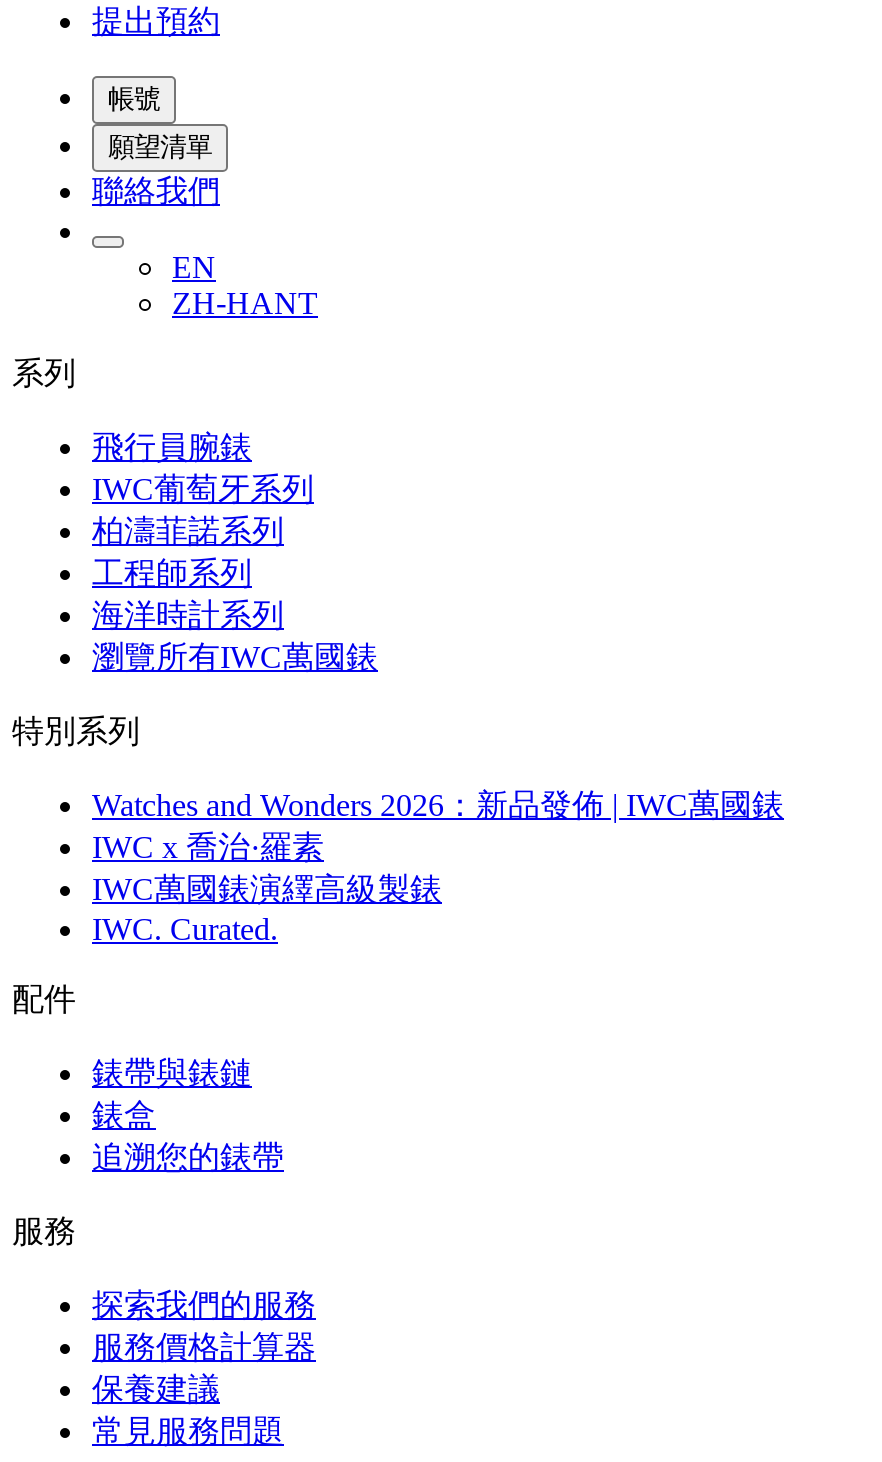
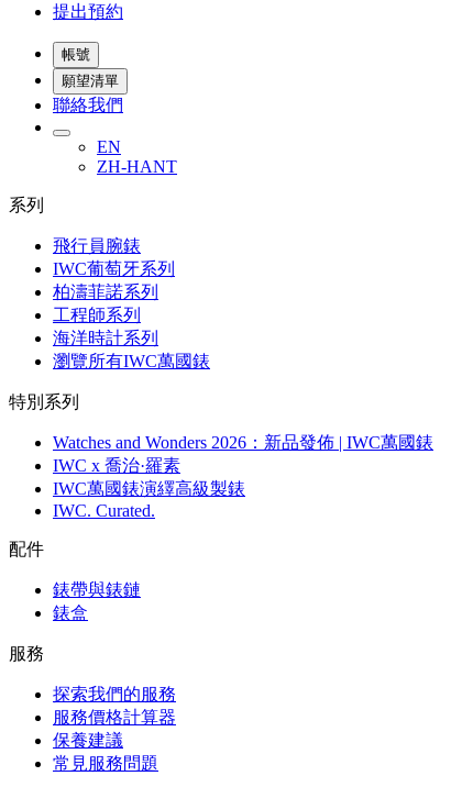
[92,1141,284,1175] 追溯您的錶帶 -> none

